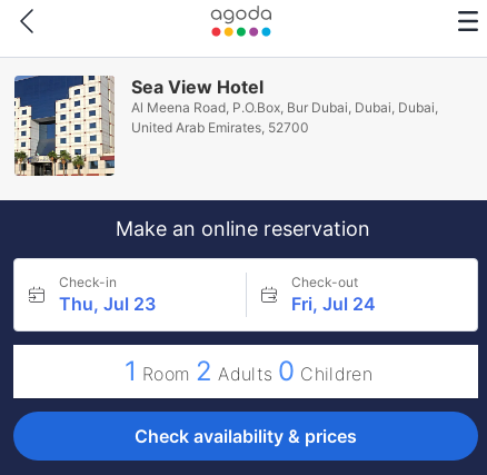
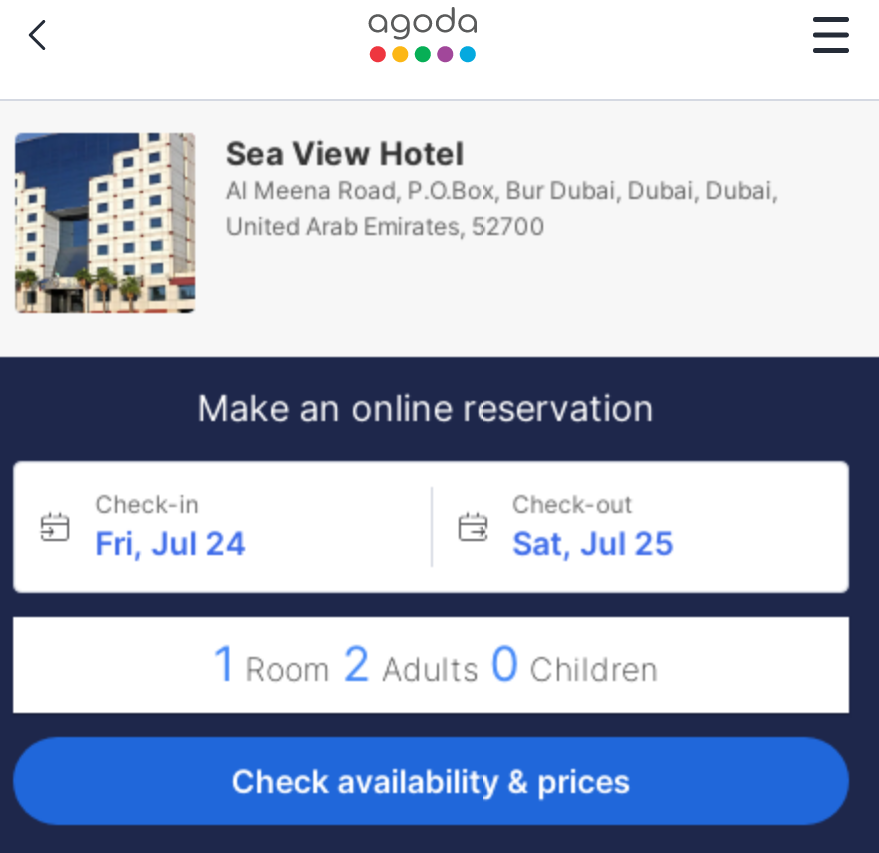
[59,293,156,315] Thu, Jul 23 -> [95,523,247,563] Fri, Jul 24
[291,293,375,315] Fri, Jul 24 -> [512,523,674,563] Sat, Jul 25

